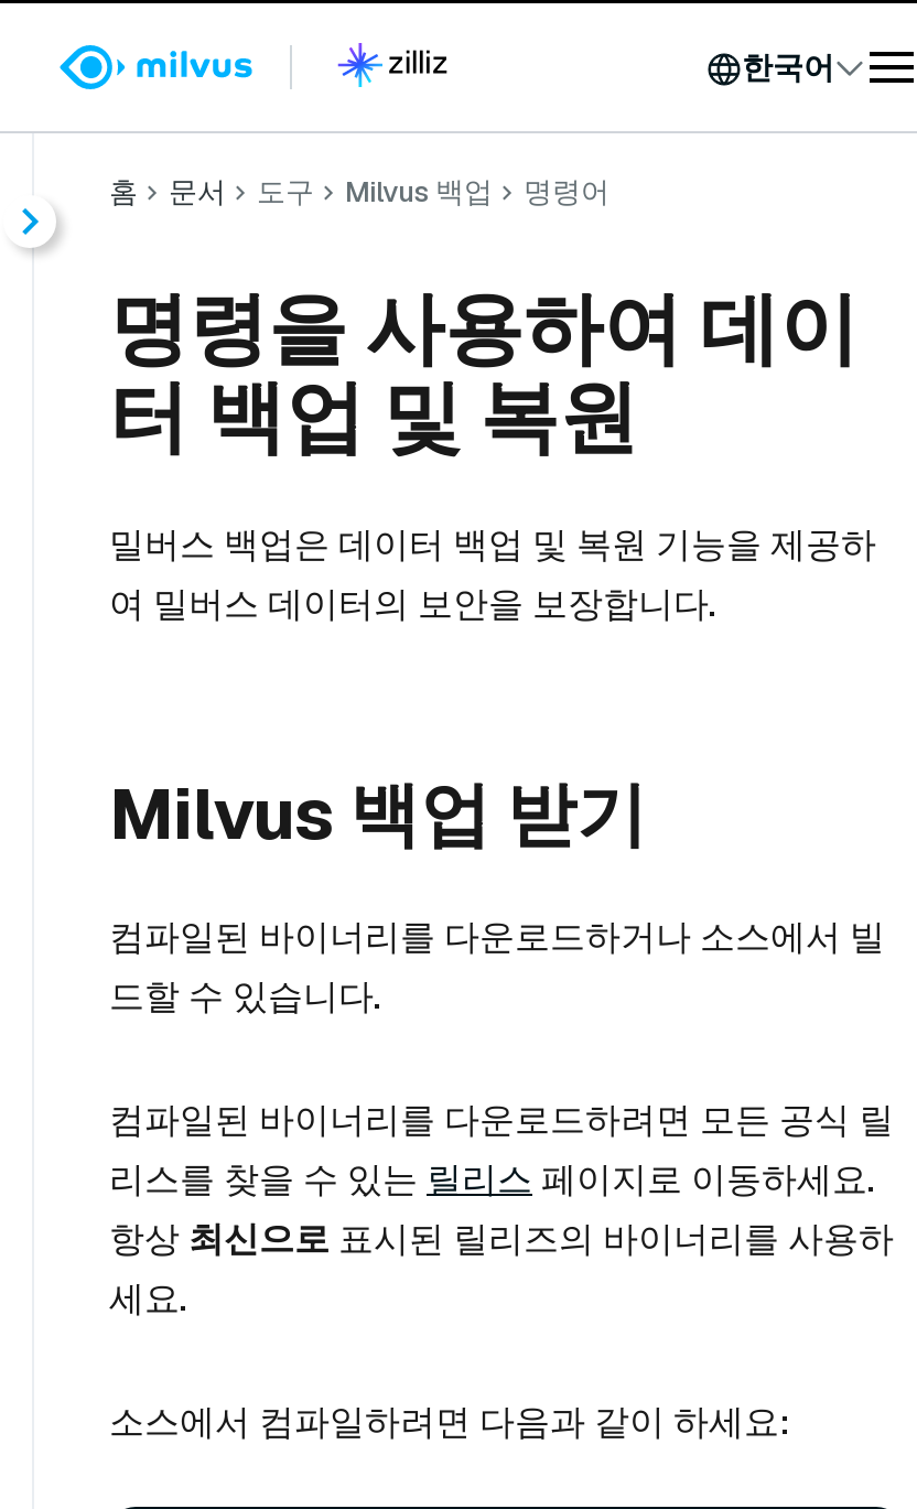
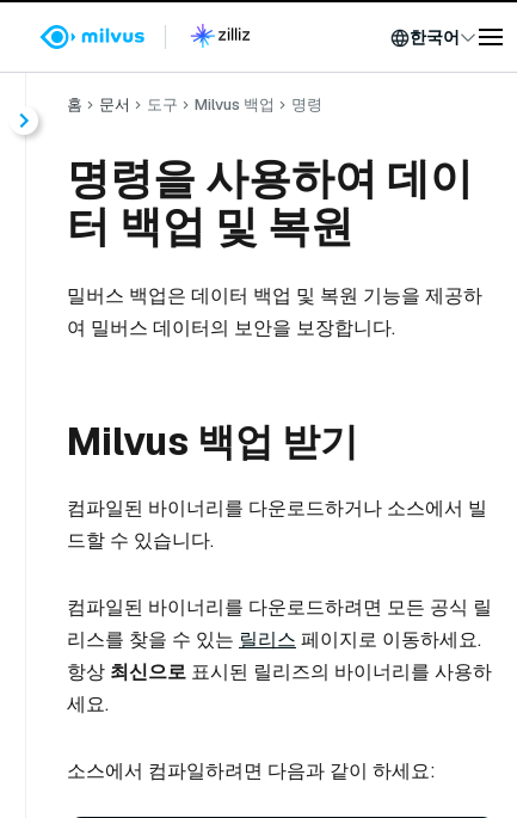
[524,173,609,211] 명령어 -> [291,94,322,115] 명령

